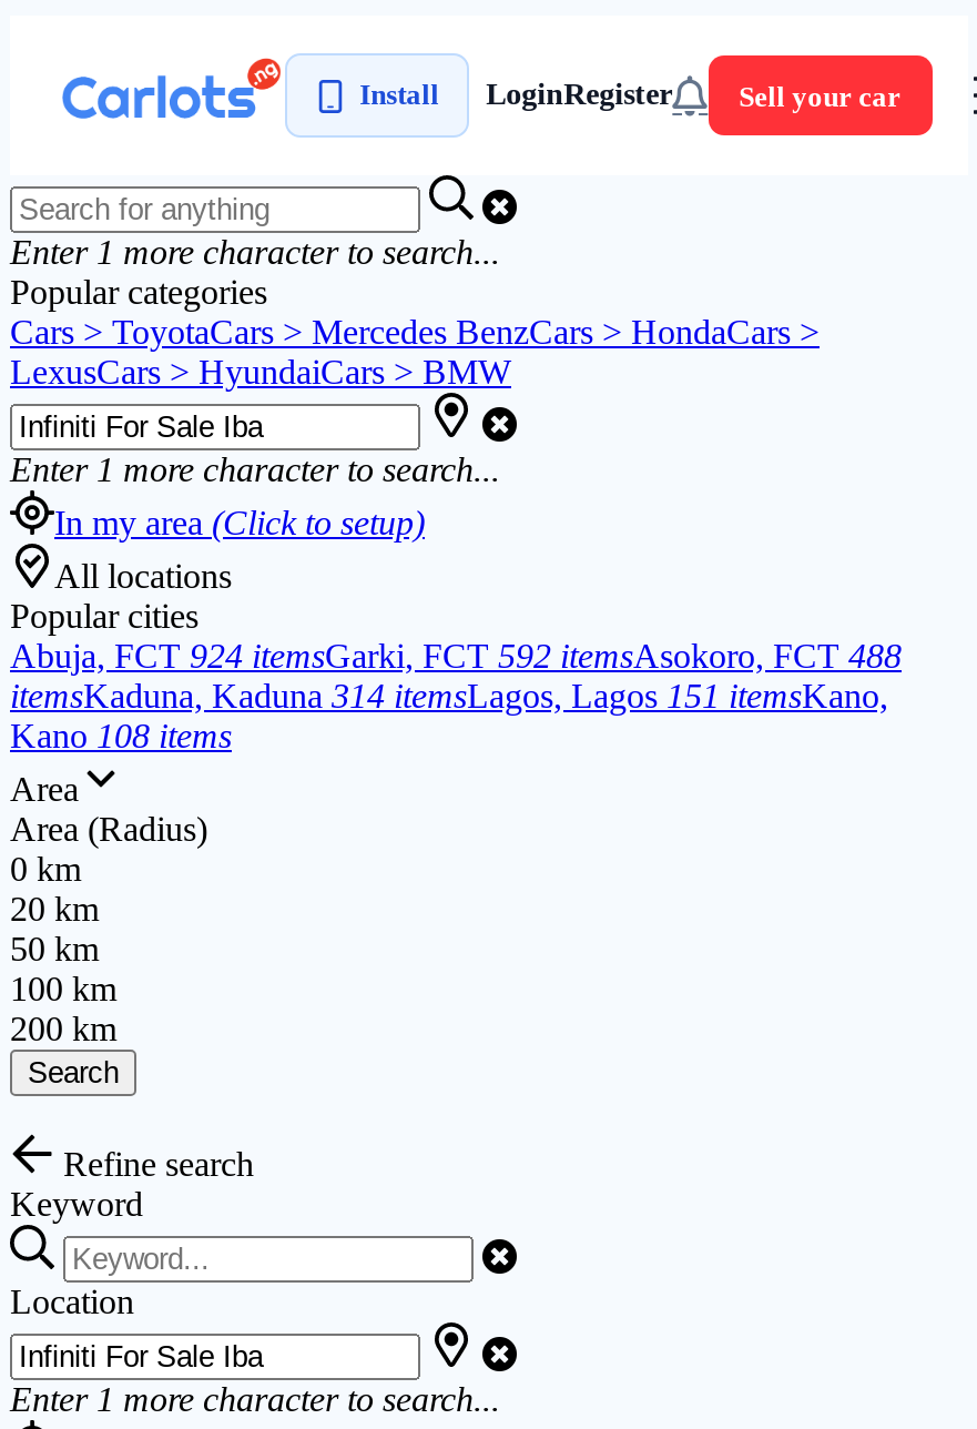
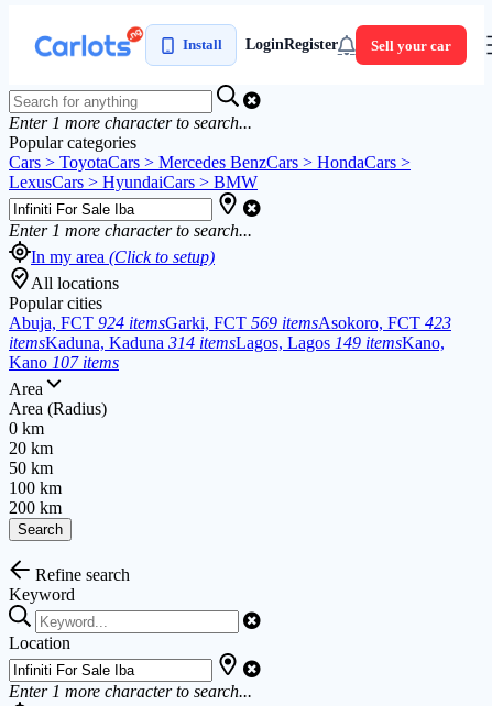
[10,637,902,675] Abuja, FCT 924 itemsGarki, FCT 592 itemsAsokoro, FCT 488 -> [9,313,451,332] Abuja, FCT 924 itemsGarki, FCT 569 itemsAsokoro, FCT 423
[10,677,888,714] itemsKaduna, Kaduna 314 itemsLagos, Lagos 151 itemsKano, -> [9,333,445,352] itemsKaduna, Kaduna 314 itemsLagos, Lagos 149 itemsKano,
[10,717,232,754] Kano 108 items -> [9,353,119,372] Kano 107 items

